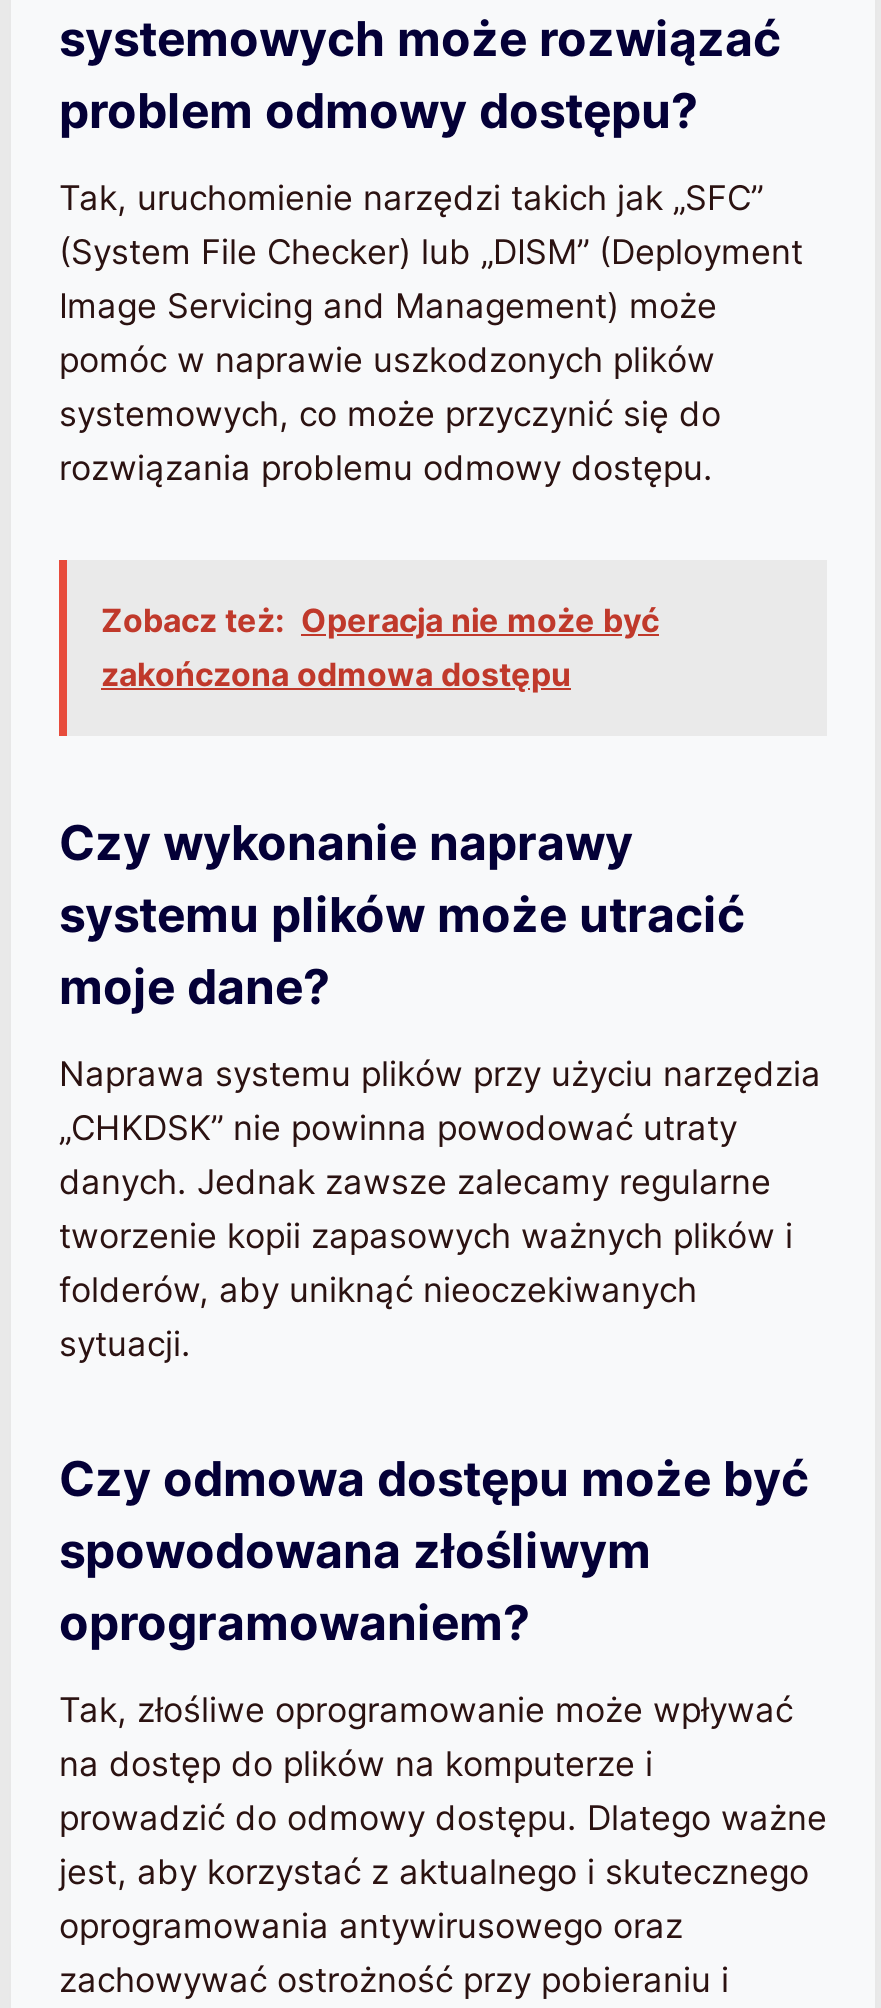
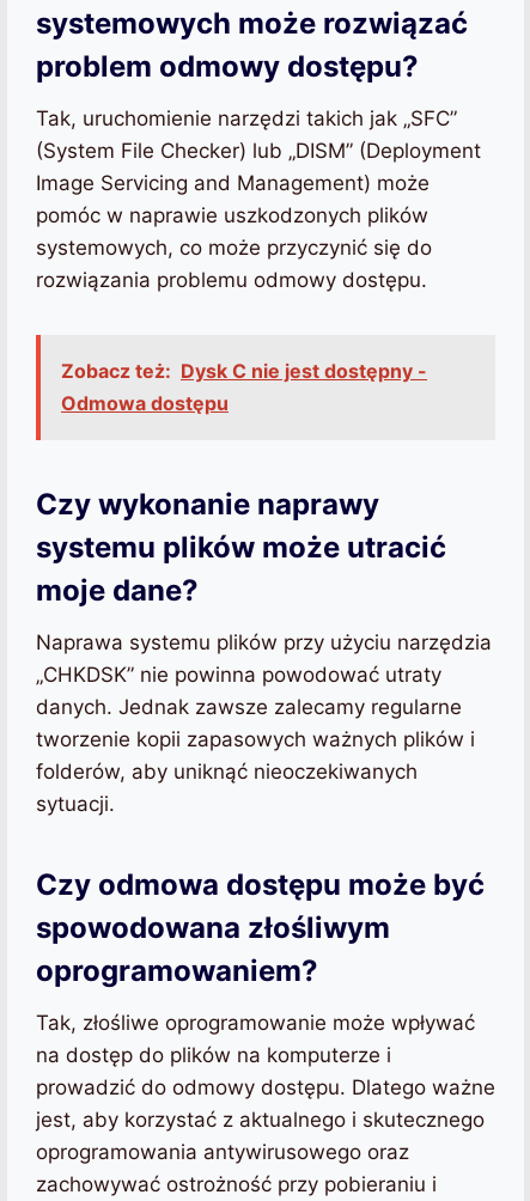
[101,600,659,694] Zobacz też: Operacja nie może być | zakończona odmowa dostępu -> [61,359,427,415] Zobacz też: Dysk C nie jest dostępny - | Odmowa dostępu

